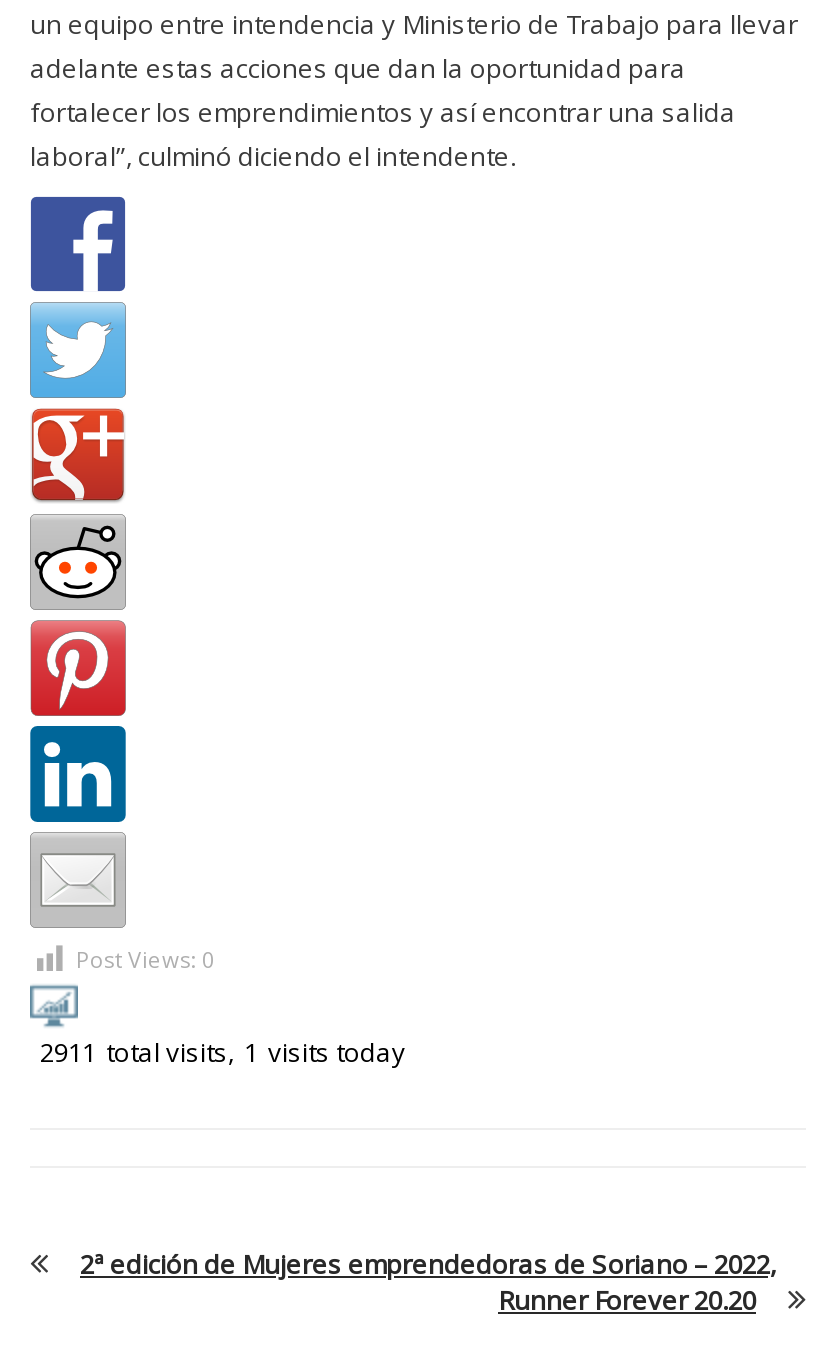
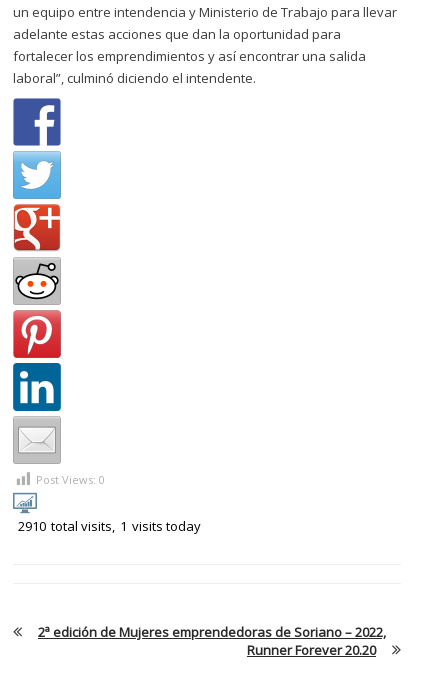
[40,1034,406,1070] 2911 total visits, 1 visits today -> [18,517,201,535] 2910 total visits, 1 visits today

